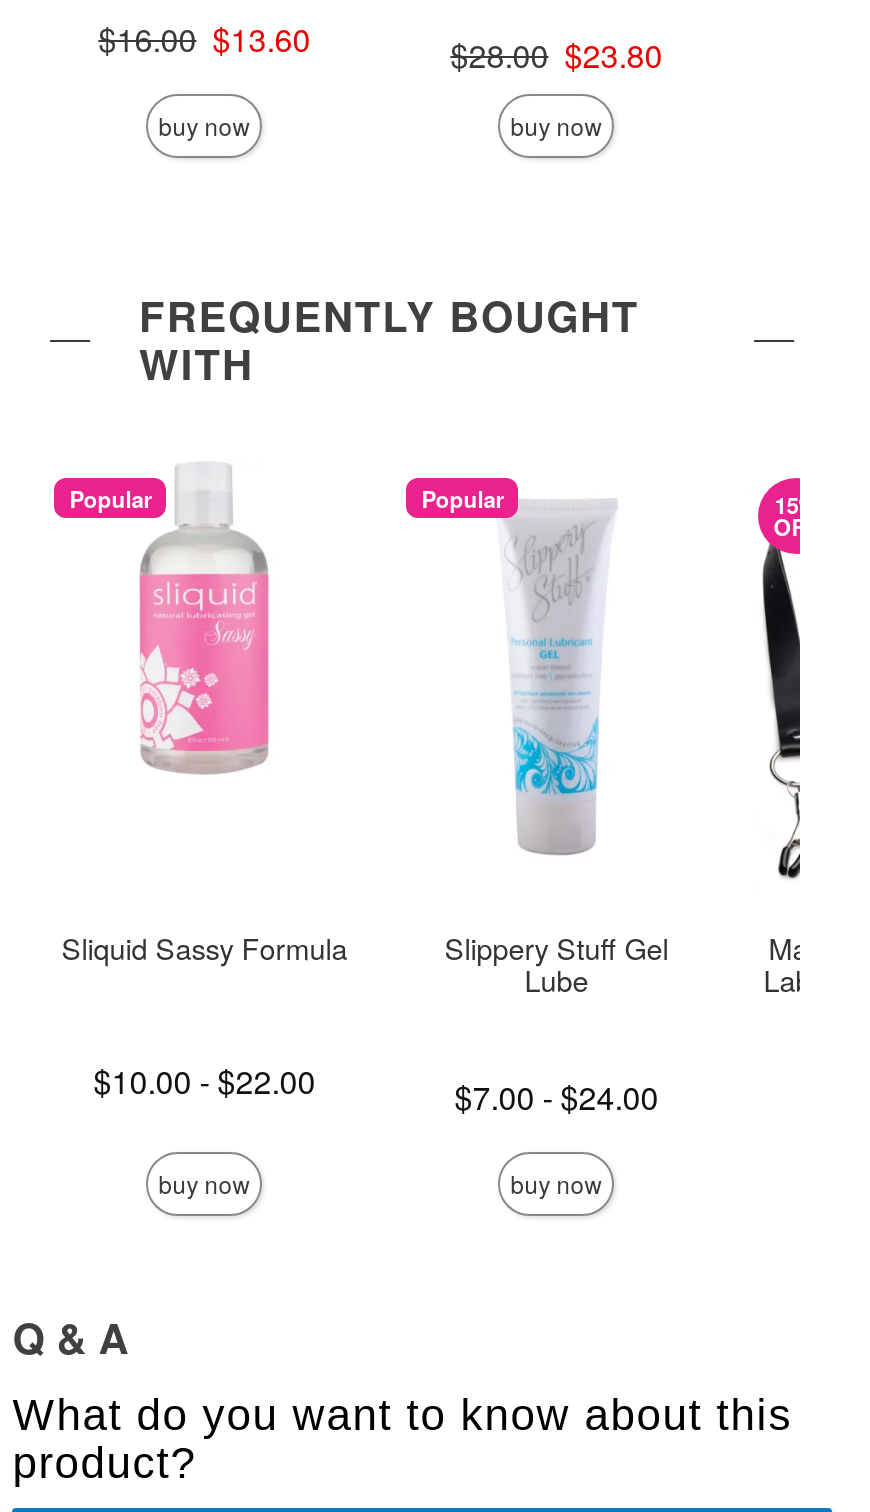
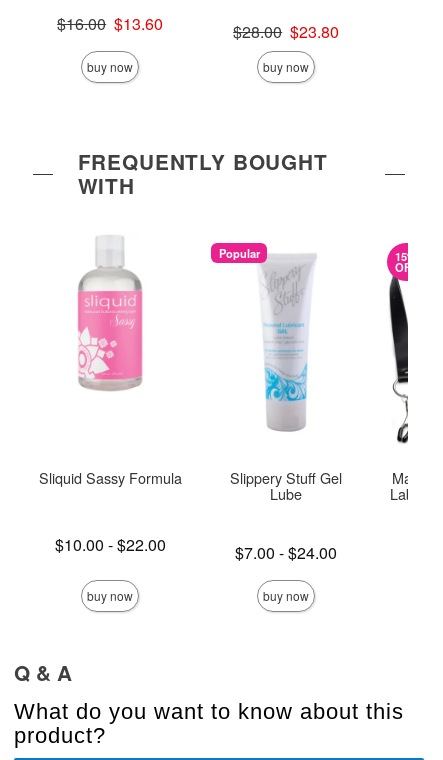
[69,481,151,513] Popular -> none

